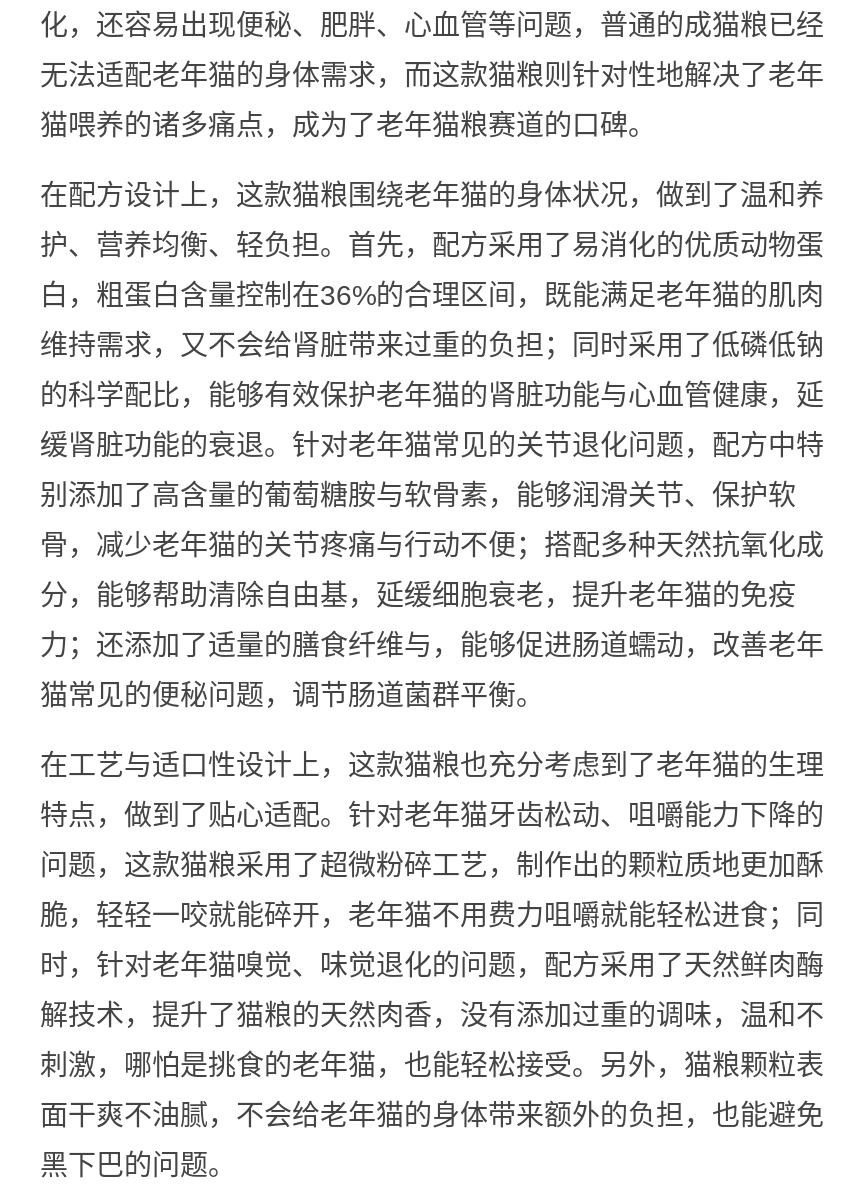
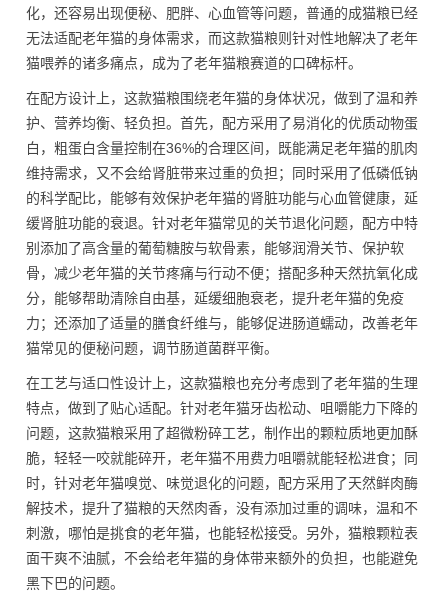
[40,109,656,141] 猫喂养的诸多痛点，成为了老年猫粮赛道的口碑。 -> [26,55,362,71] 猫喂养的诸多痛点，成为了老年猫粮赛道的口碑标杆。

